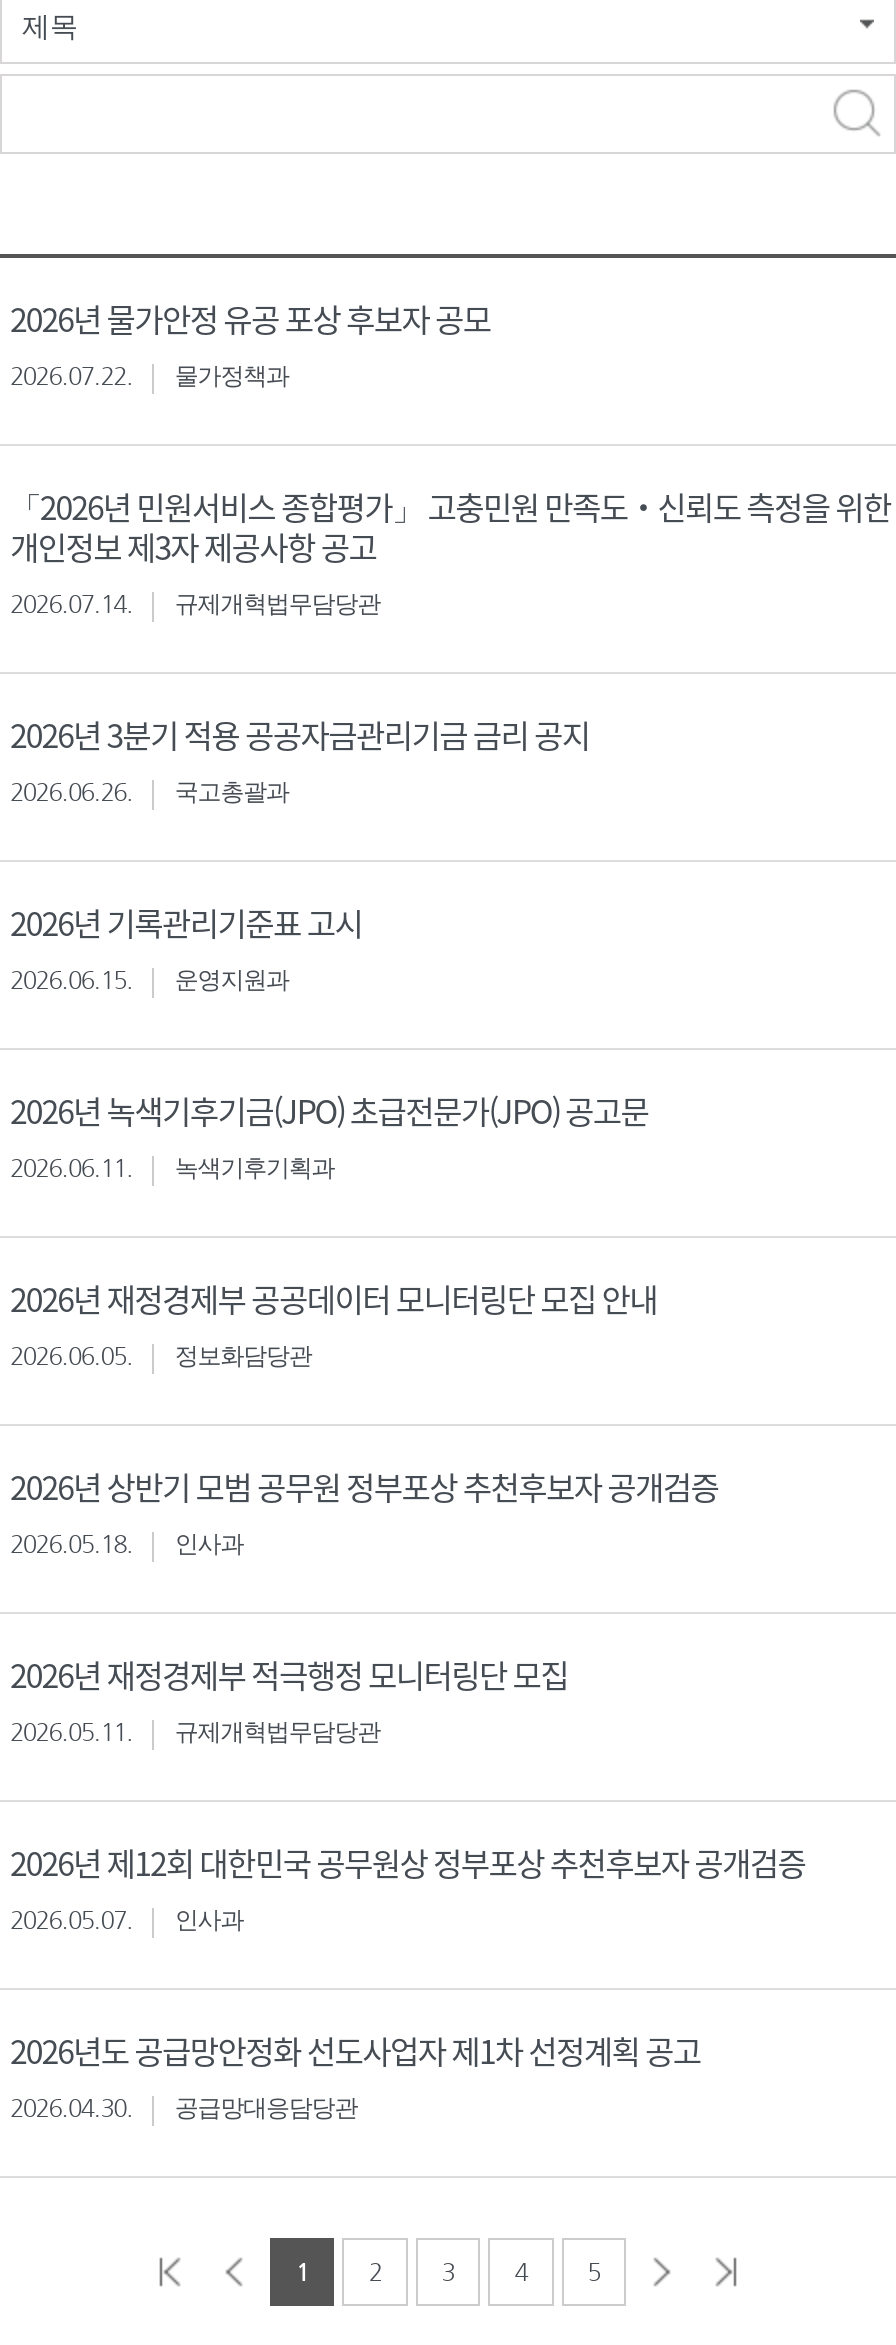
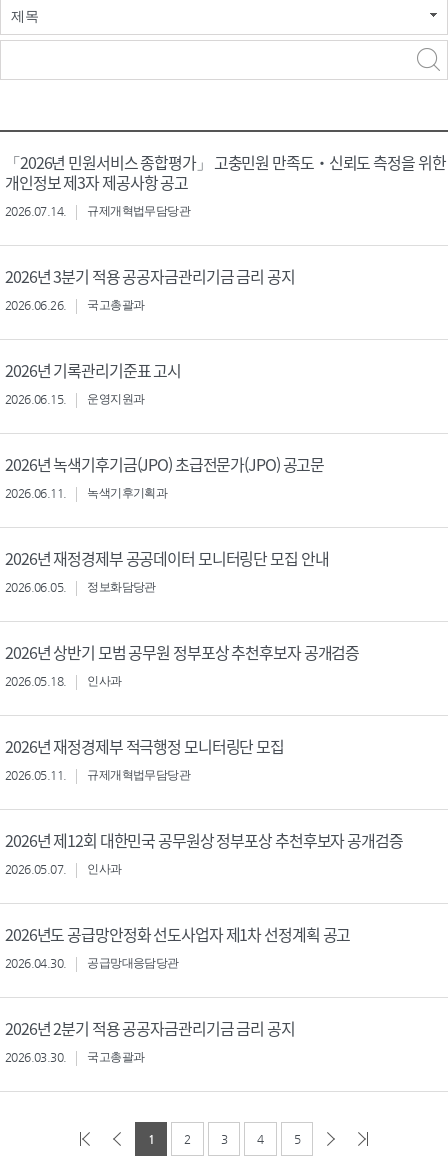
[10,295,490,391] 2026년 물가안정 유공 포상 후보자 공모 | 2026.07.22. | 물가정책과 -> none
moved [10,483,891,2123] -> [5,150,445,970]: 「2026년 민원서비스 종합평가」 고충민원 만족도‧신뢰도 측정을 위한 | 개인정보 제3자 제공사항 공고 | 2026.07.14. | ... | 2026.04.30. | 공급망대응담당관
none -> [5,1016,295,1064] 2026년 2분기 적용 공공자금관리기금 금리 공지 | 2026.03.30. | 국고총괄과

